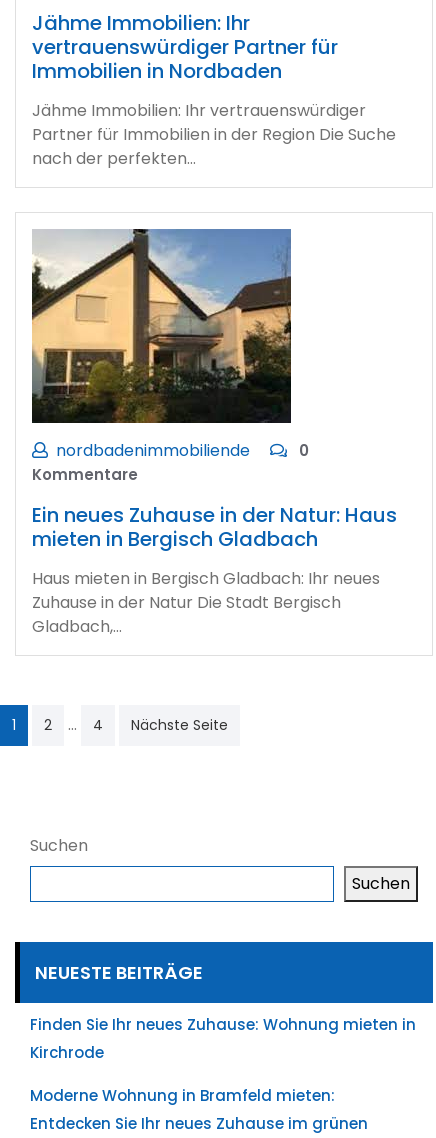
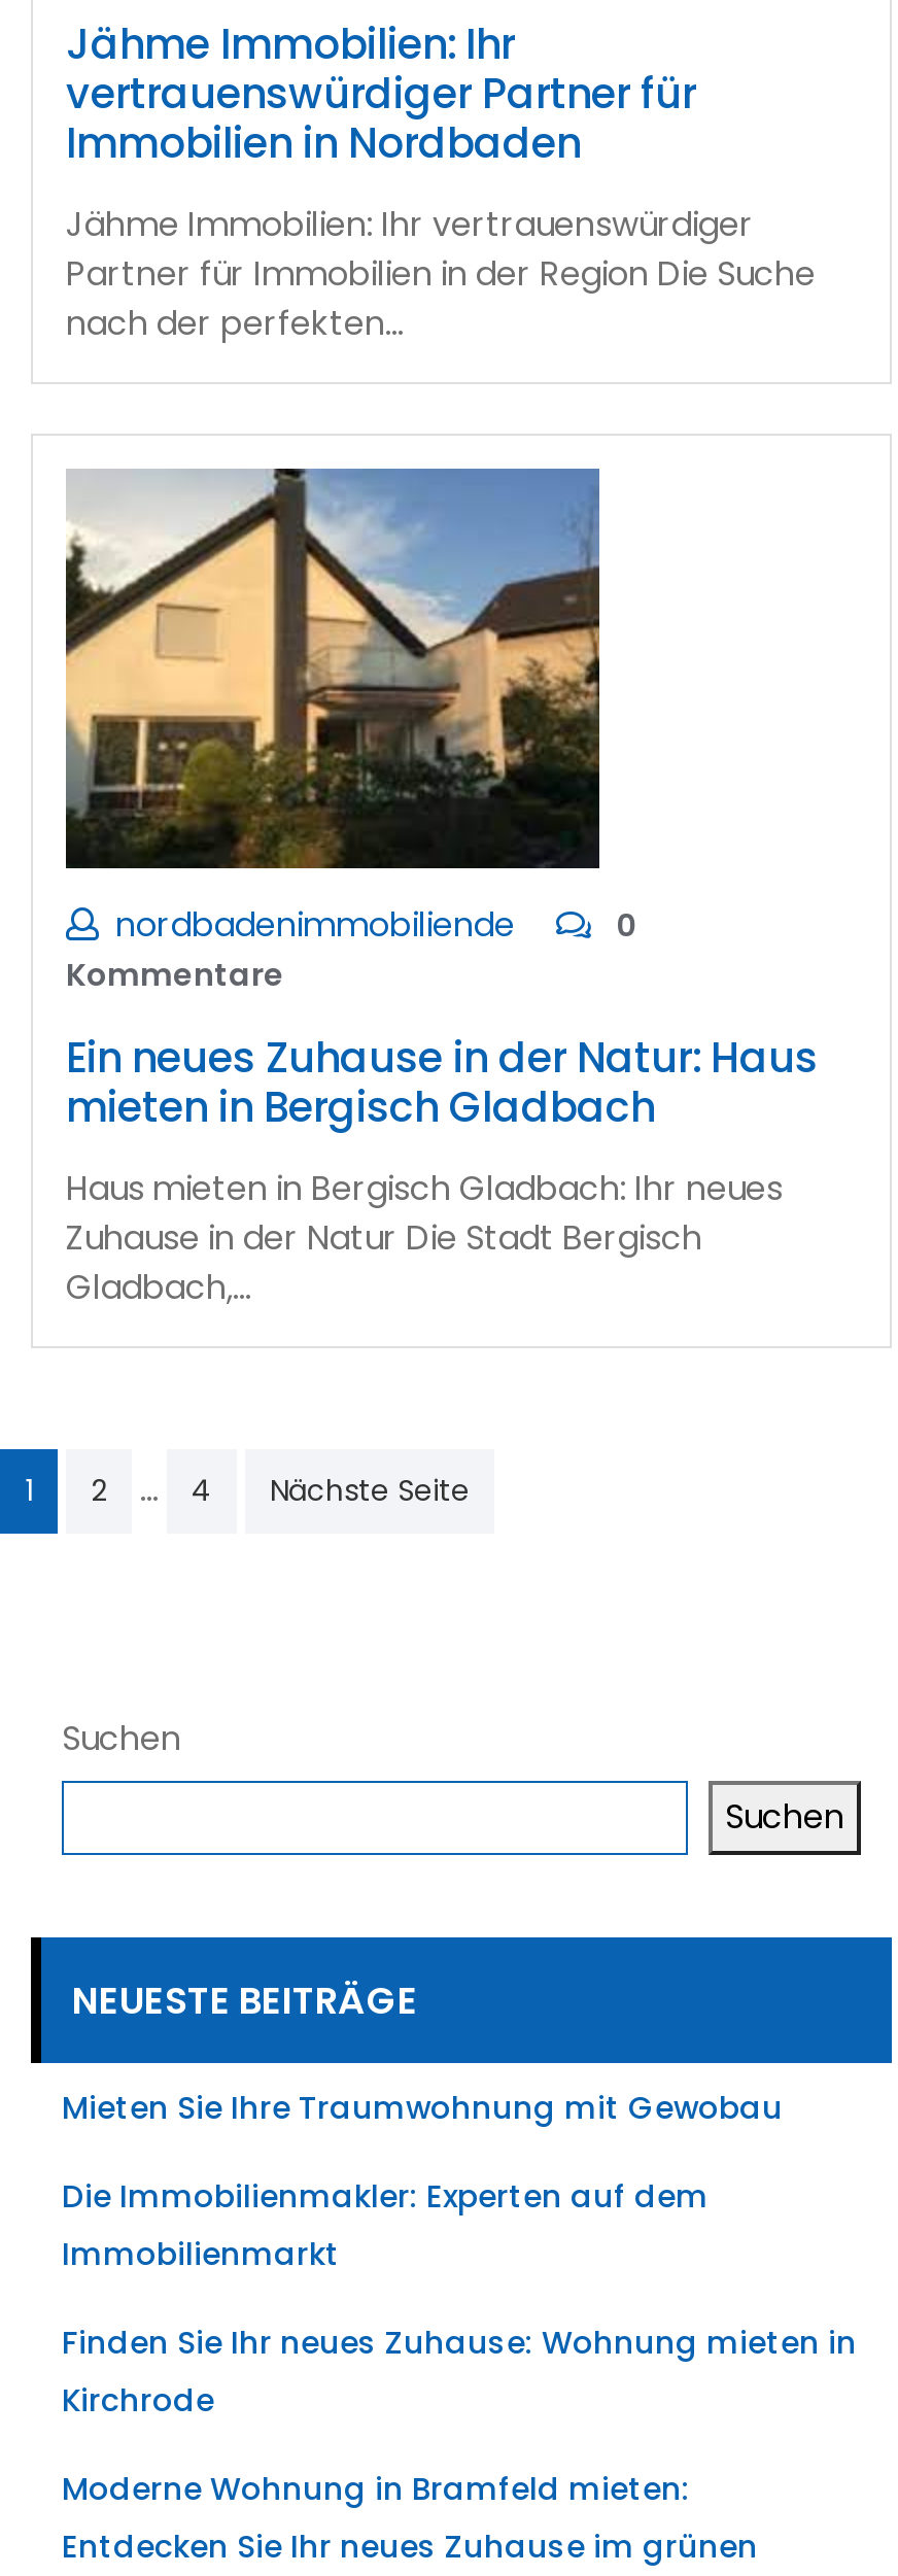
none -> [62,2086,783,2275] Mieten Sie Ihre Traumwohnung mit Gewobau | Die Immobilienmakler: Experten auf dem | Immobilienmarkt

